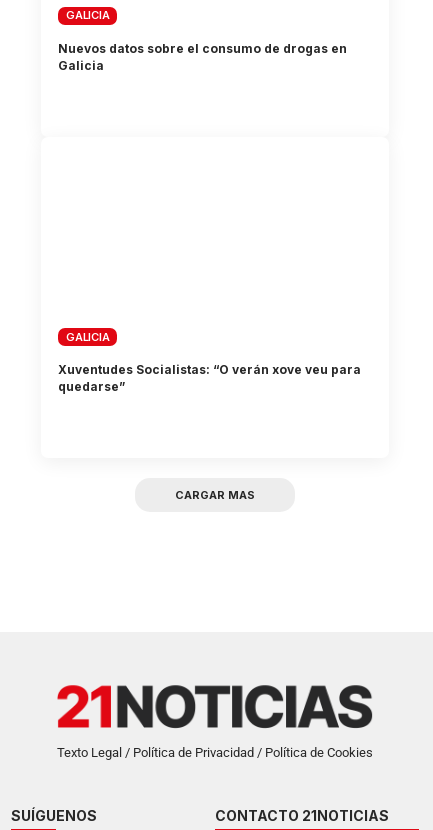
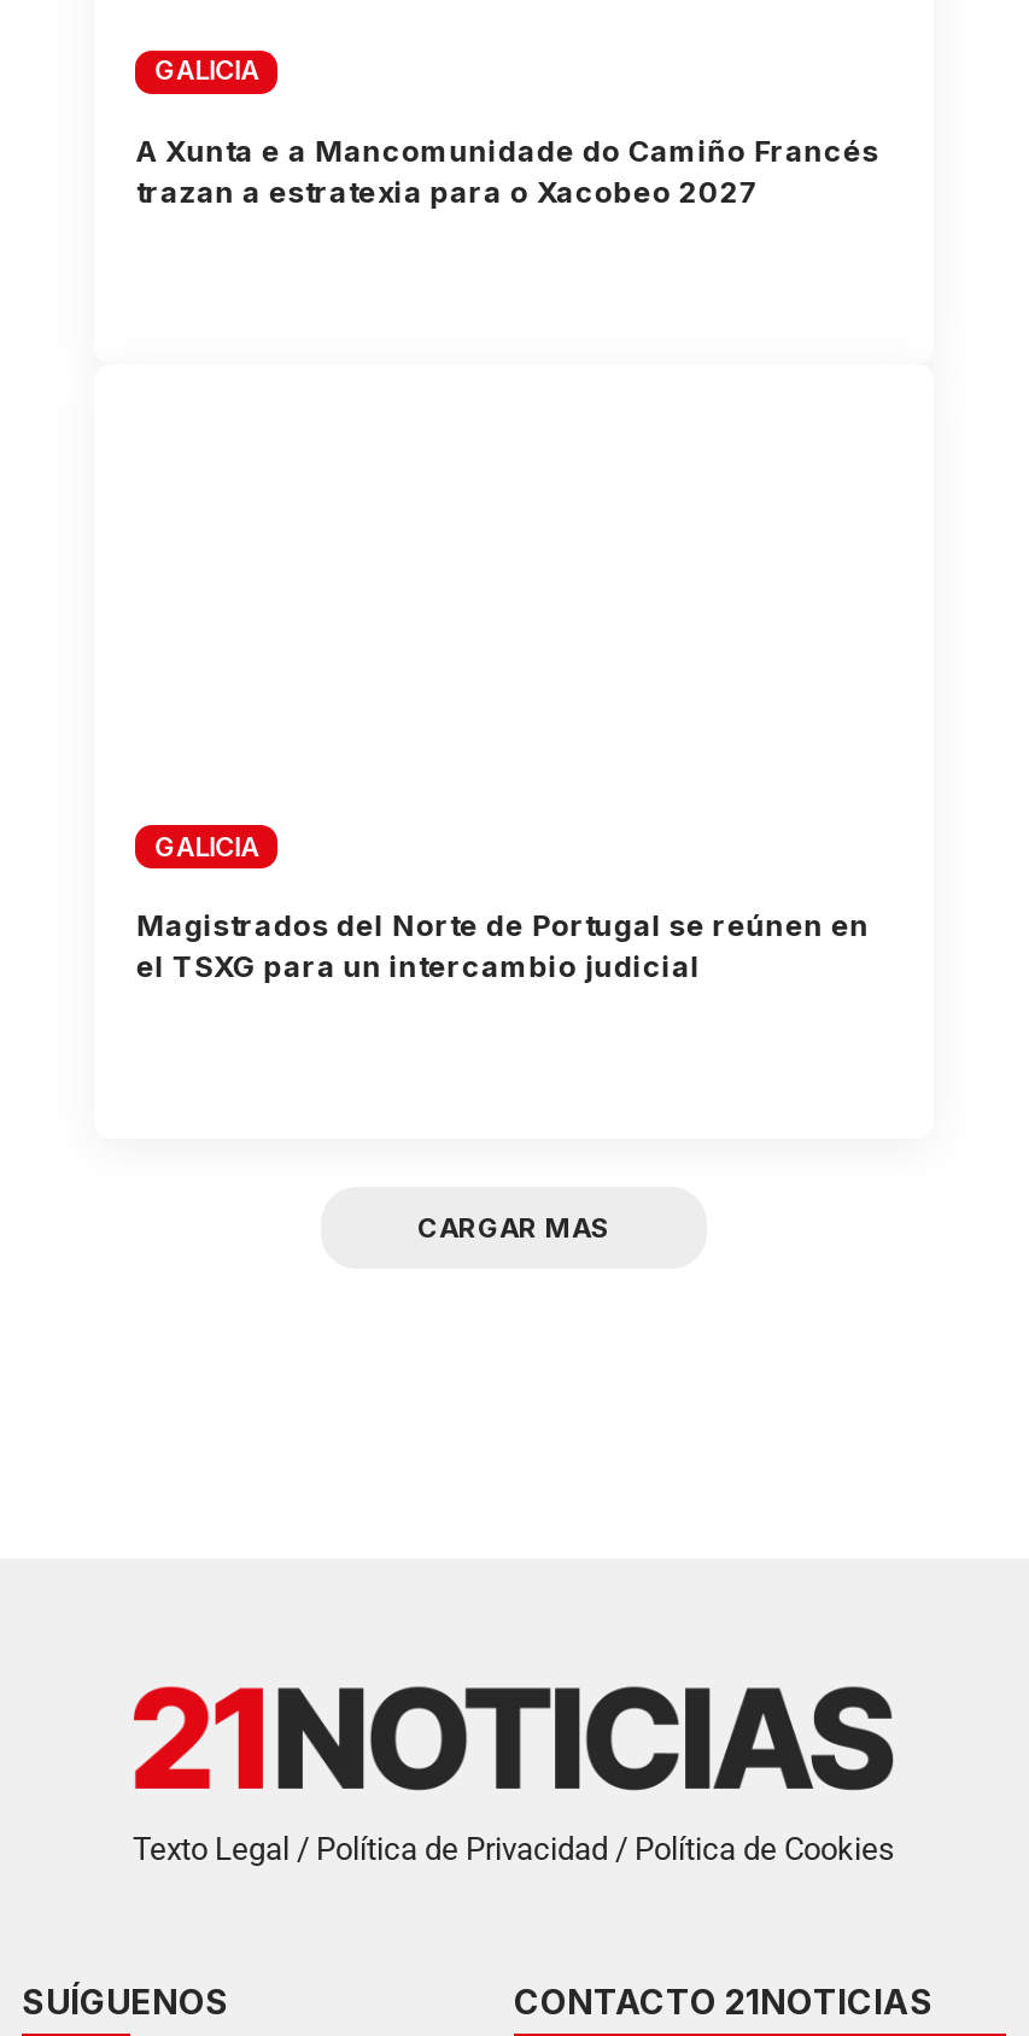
[58,41,347,73] Nuevos datos sobre el consumo de drogas en | Galicia -> [136,132,879,209] A Xunta e a Mancomunidade do Camiño Francés | trazan a estratexia para o Xacobeo 2027
[58,362,361,394] Xuventudes Socialistas: “O verán xove veu para | quedarse” -> [136,907,870,984] Magistrados del Norte de Portugal se reúnen en | el TSXG para un intercambio judicial

